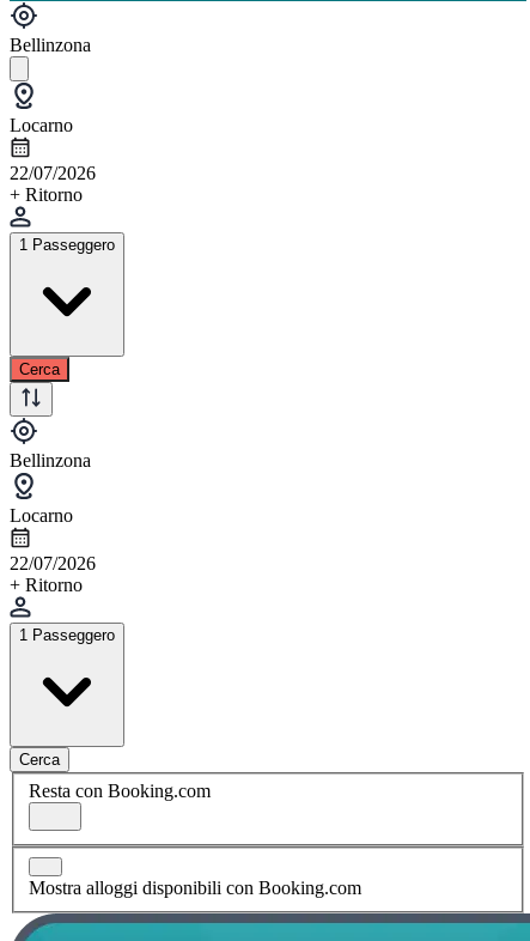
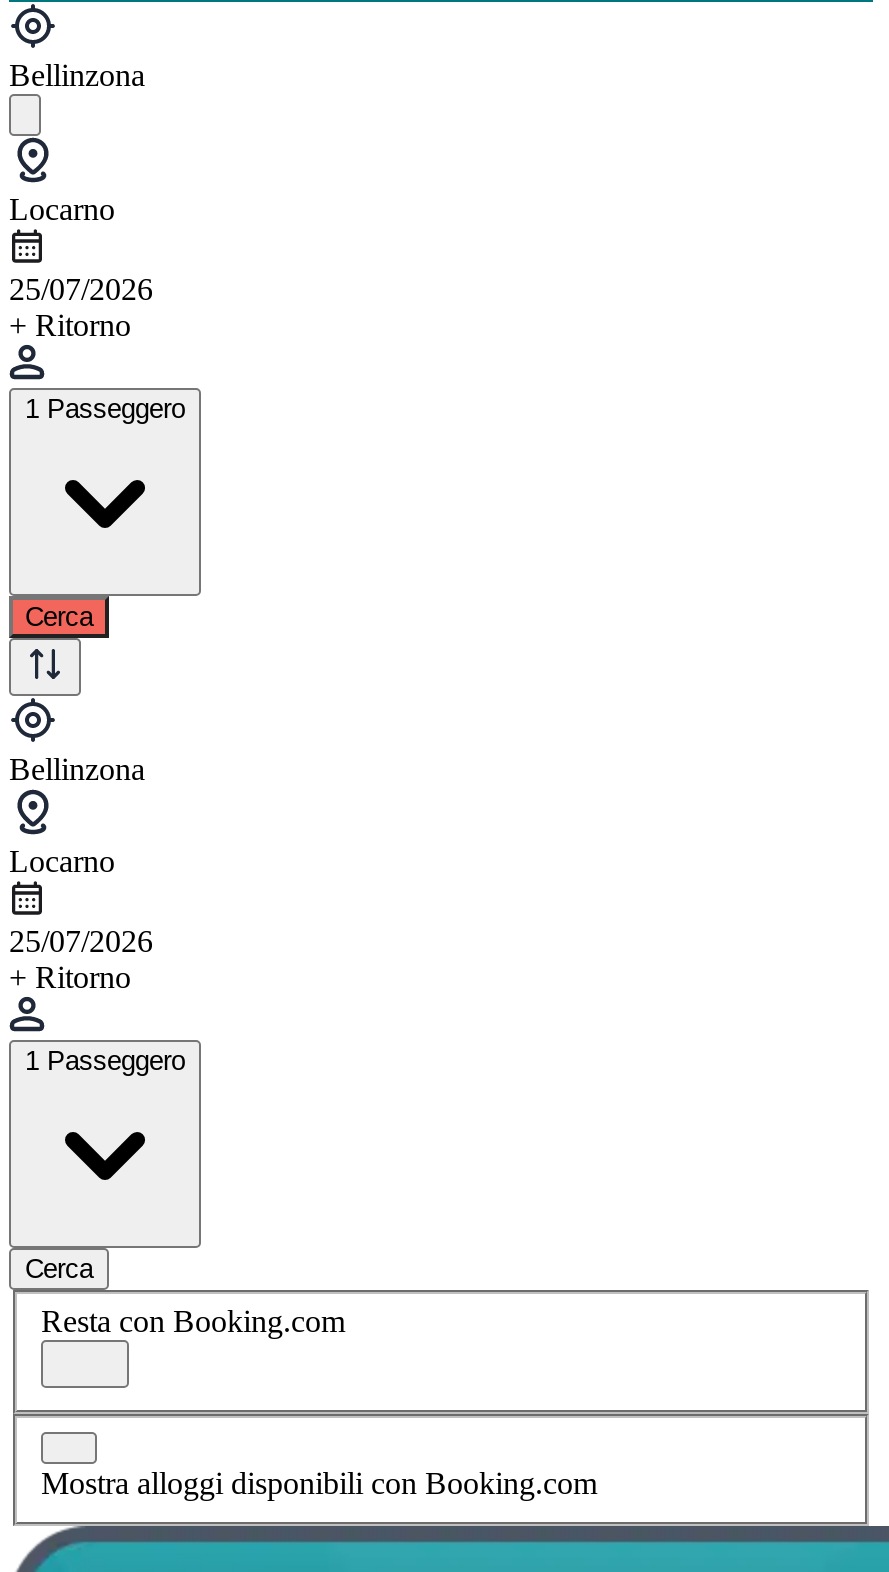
[10,163,96,183] 22/07/2026 -> [9,272,153,306] 25/07/2026
[10,553,96,573] 22/07/2026 -> [9,924,153,958] 25/07/2026

